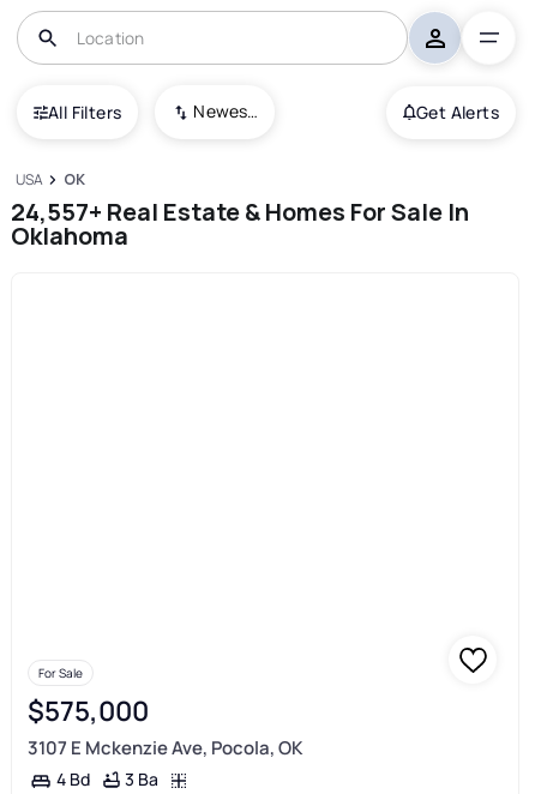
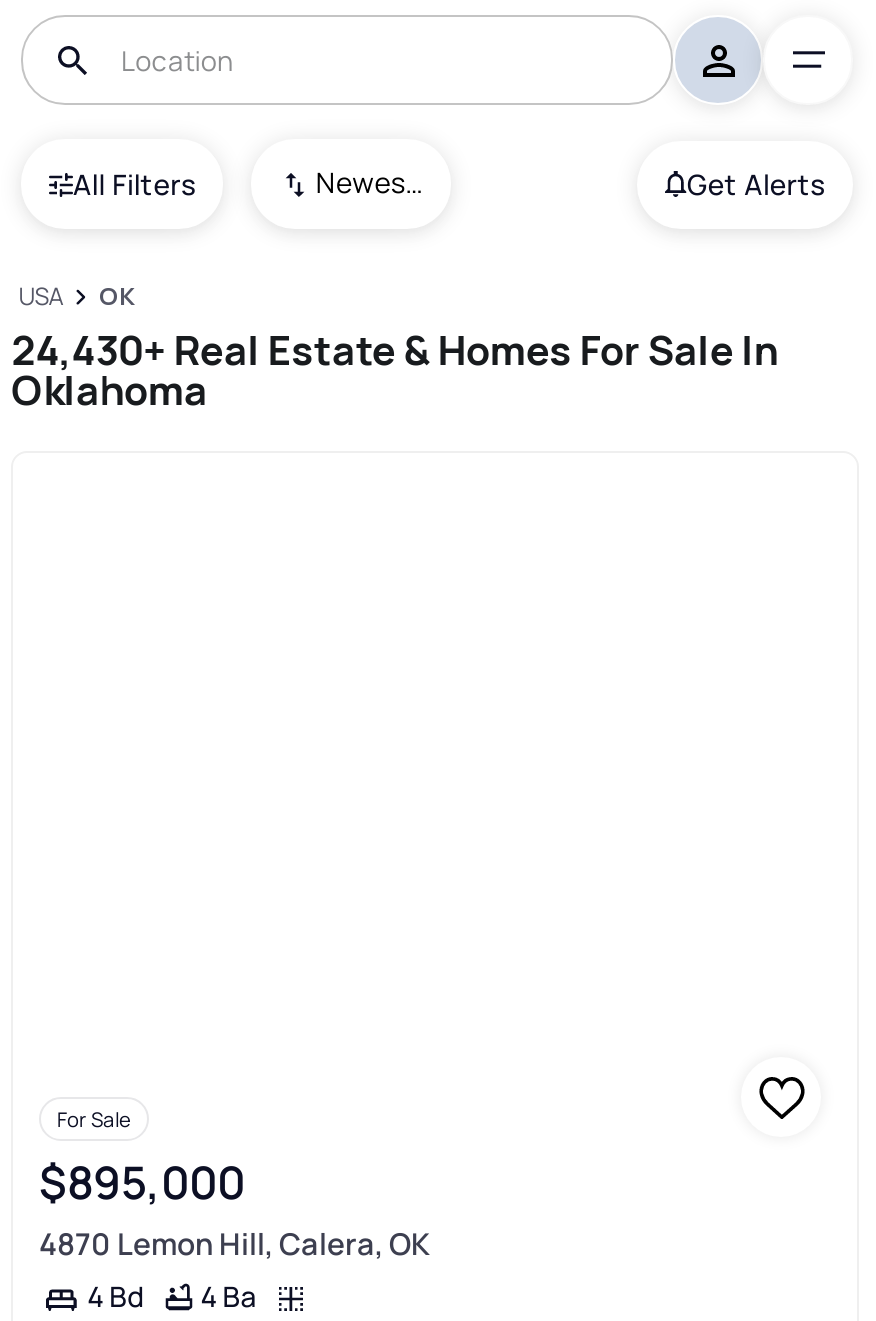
[11,195,469,228] 24,557+ Real Estate & Homes For Sale In -> [11,323,777,377] 24,430+ Real Estate & Homes For Sale In
[28,693,302,760] $575,000 | 3107 E Mckenzie Ave, Pocola, OK -> [39,1152,429,1265] $895,000 | 4870 Lemon Hill, Calera, OK
[57,767,158,791] 4 Bd 3 Ba -> [87,1276,257,1315] 4 Bd 4 Ba

